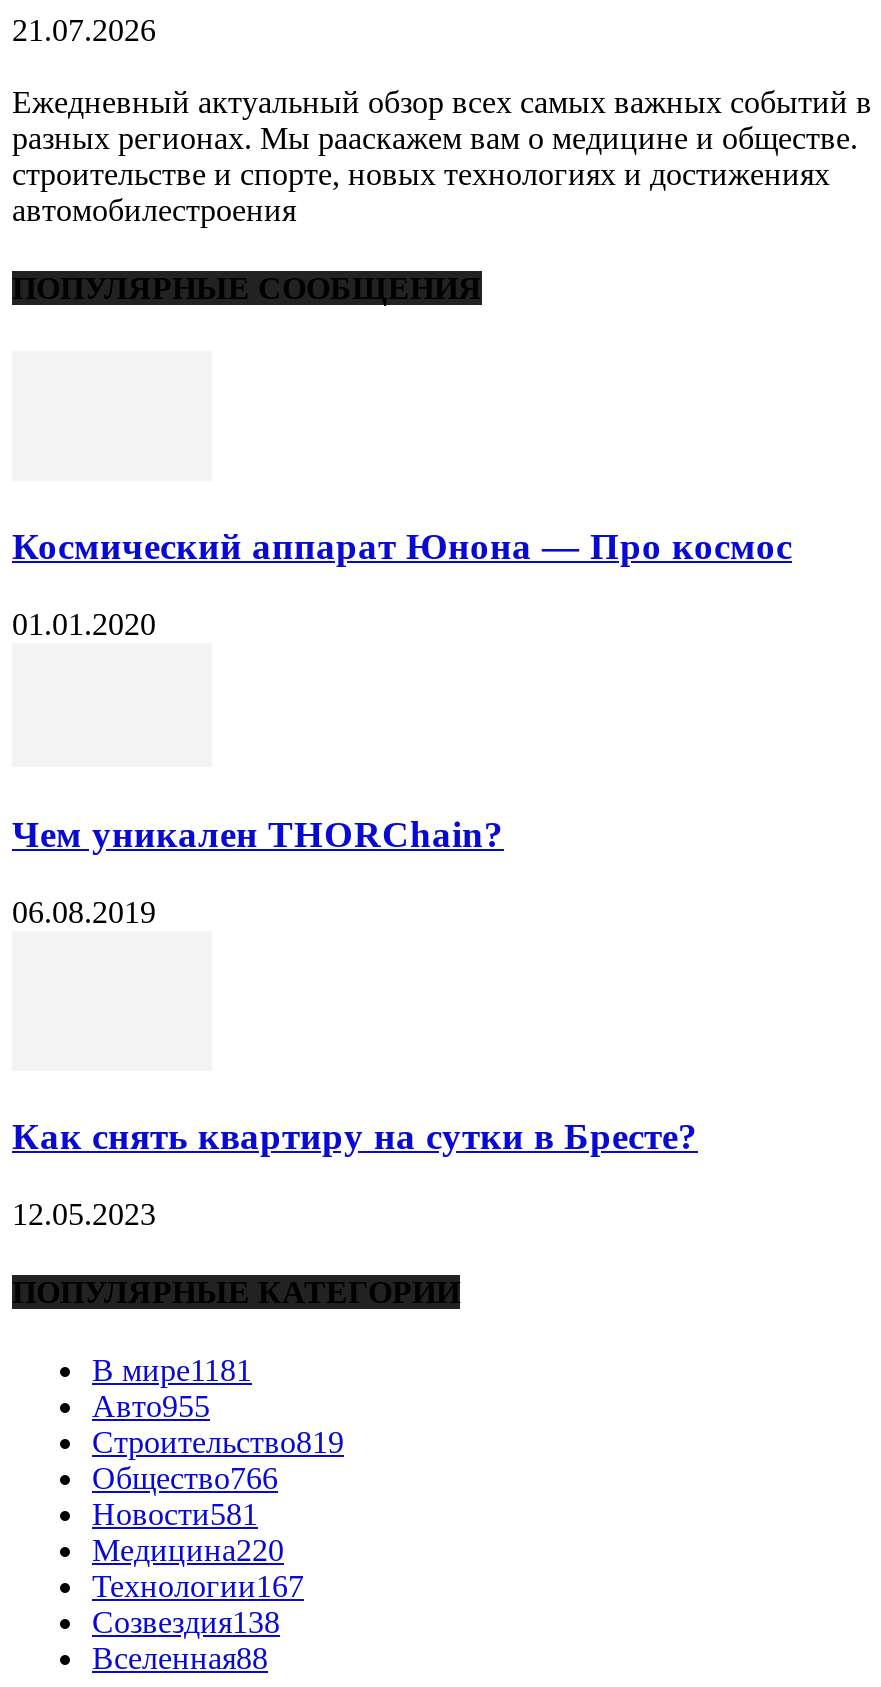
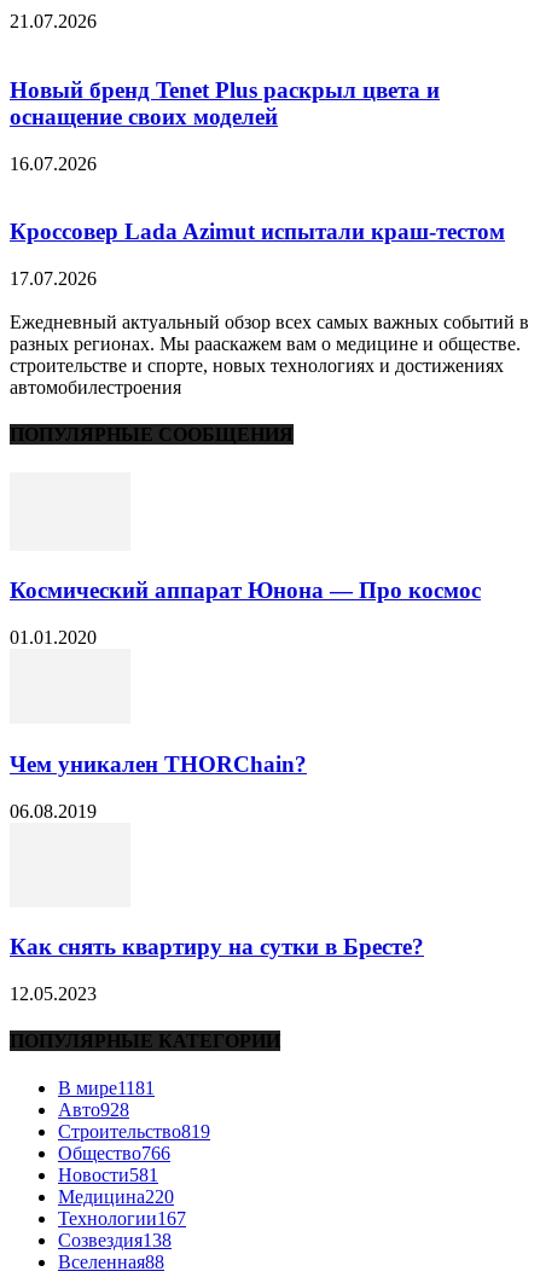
none -> [10,77,505,289] Новый бренд Tenet Plus раскрыл цвета и | оснащение своих моделей | 16.07.2026 | Кроссовер Lada Azimut испытали краш-тестом | 17.07.2026
[92,1390,210,1424] Авто955 -> [58,1100,129,1121] Авто928

